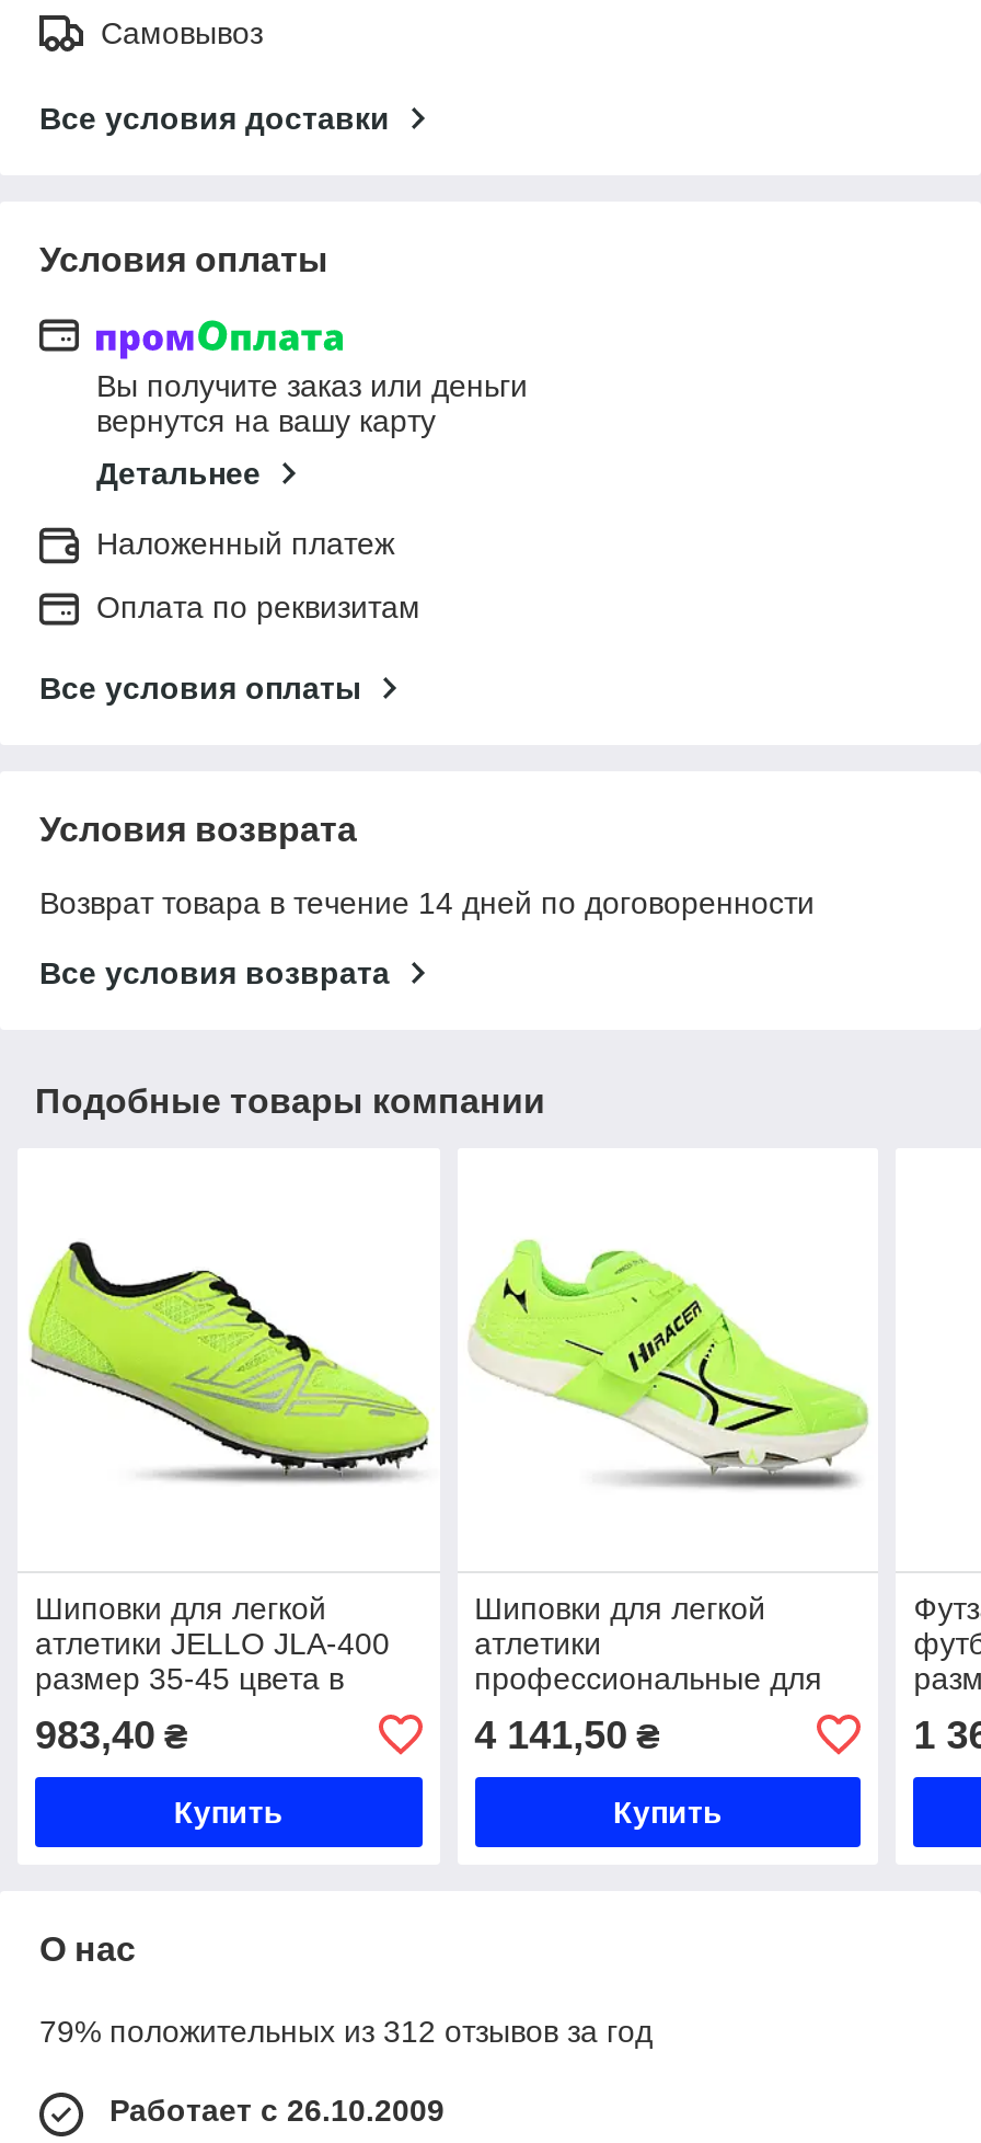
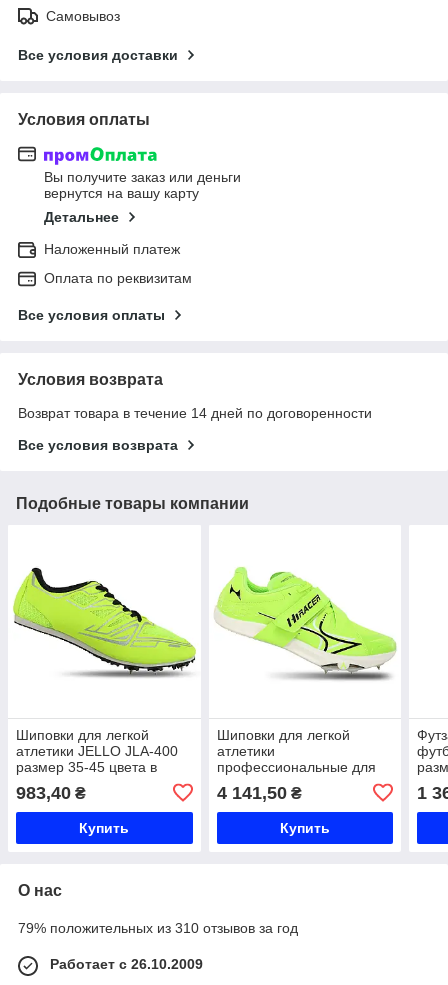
[39,2013,653,2048] 79% положительных из 312 отзывов за год -> [18,920,298,936] 79% положительных из 310 отзывов за год

